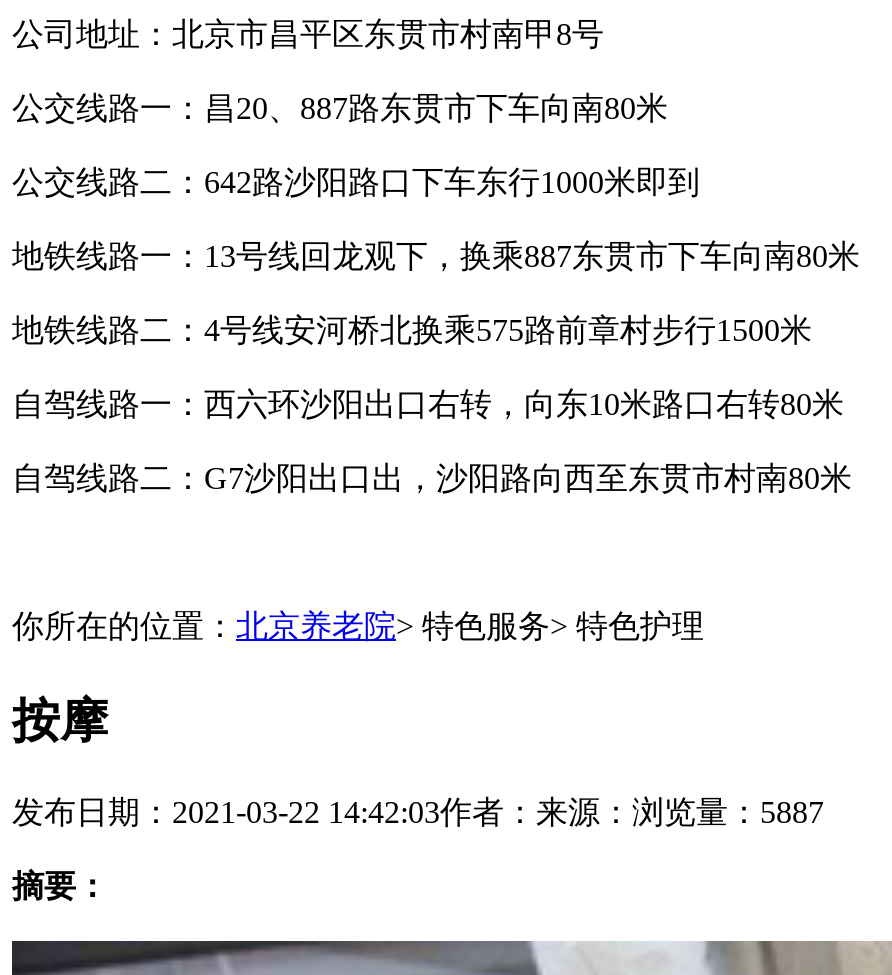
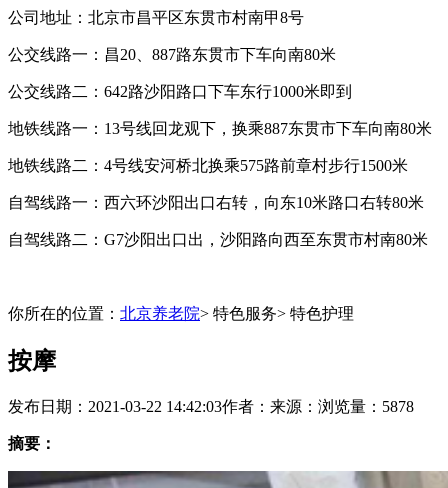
[12,795,824,829] 发布日期：2021-03-22 14:42:03作者：来源：浏览量：5887 -> [8,398,414,415] 发布日期：2021-03-22 14:42:03作者：来源：浏览量：5878

